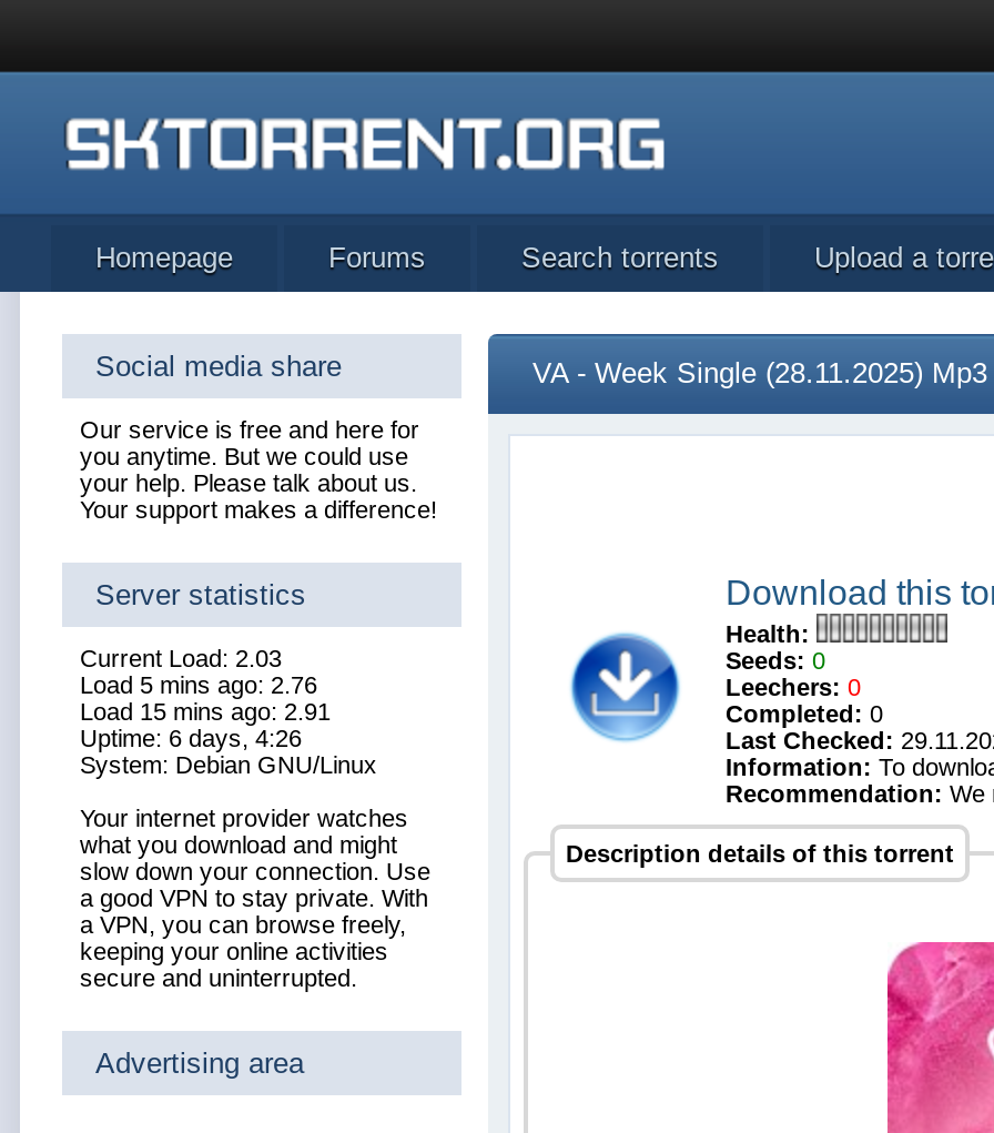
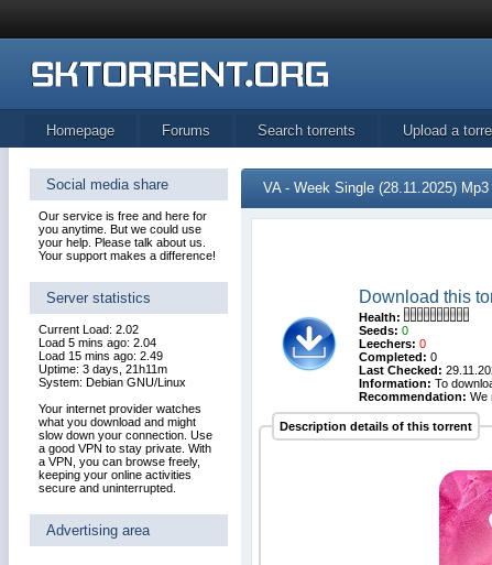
[80,645,282,671] Current Load: 2.03 -> [39,323,139,336] Current Load: 2.02
[80,671,317,698] Load 5 mins ago: 2.76 -> [39,336,156,349] Load 5 mins ago: 2.04
[80,698,331,725] Load 15 mins ago: 2.91 -> [39,349,163,362] Load 15 mins ago: 2.49
[80,725,302,751] Uptime: 6 days, 4:26 -> [39,362,167,376] Uptime: 3 days, 21h11m

